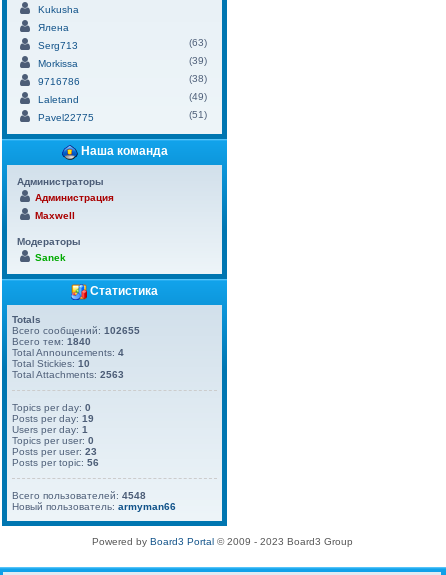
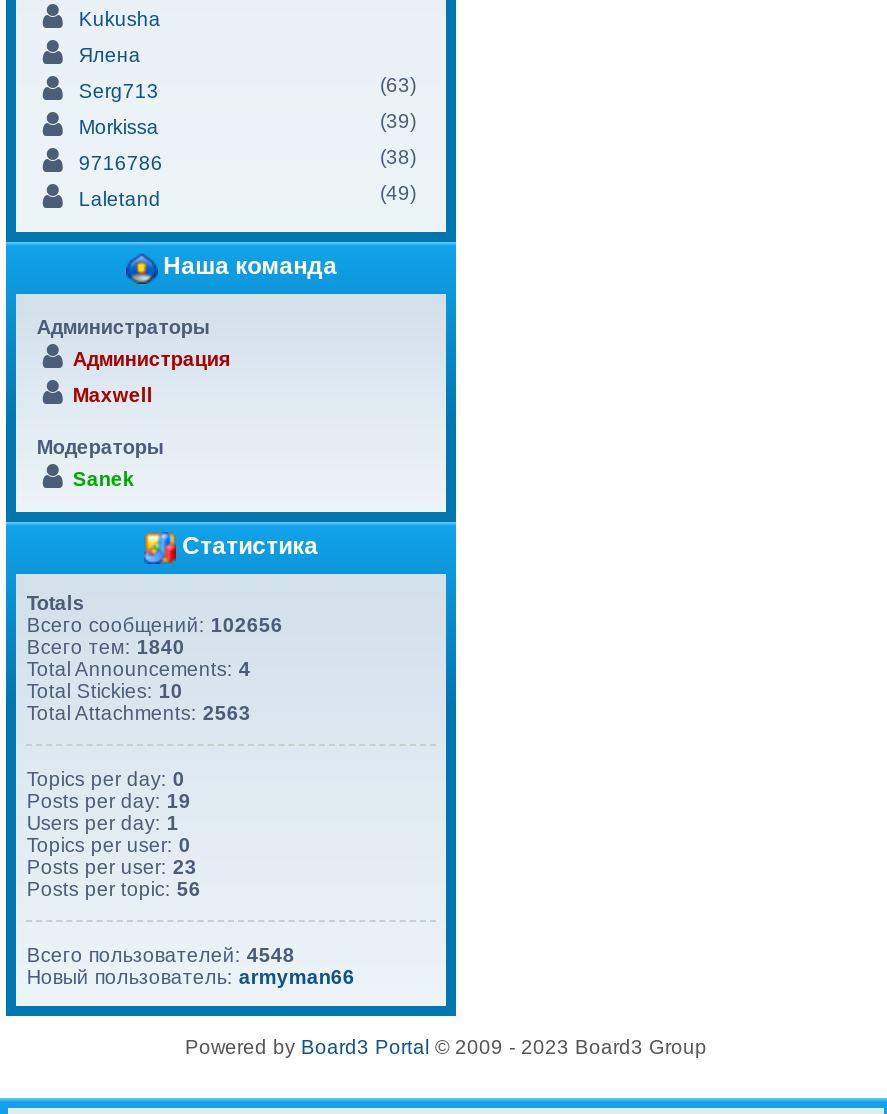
[38,108,207,122] Pavel22775 | (51) -> none
[12,324,140,335] Всего сообщений: 102655 -> [27,613,283,635] Всего сообщений: 102656

